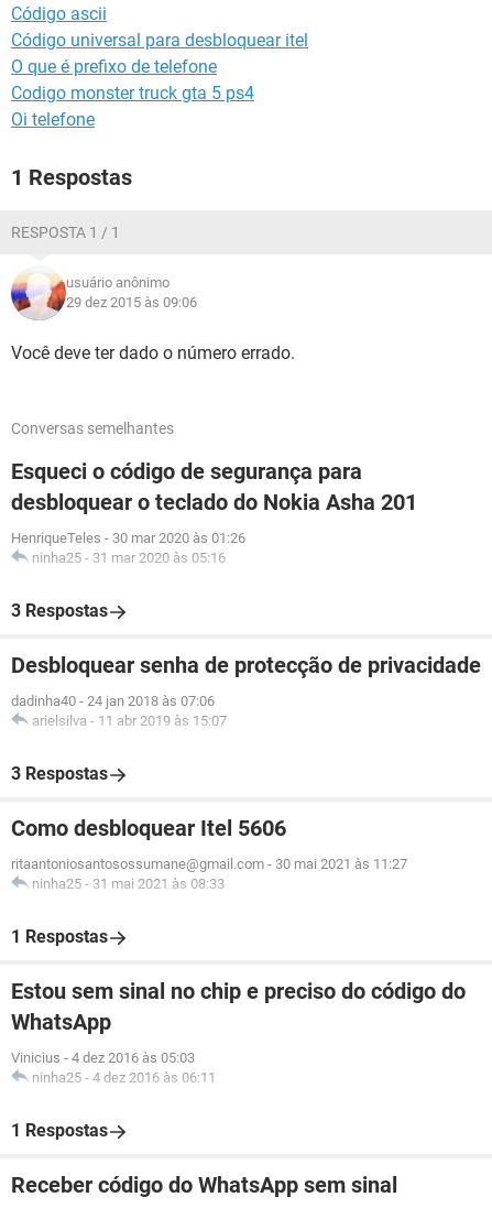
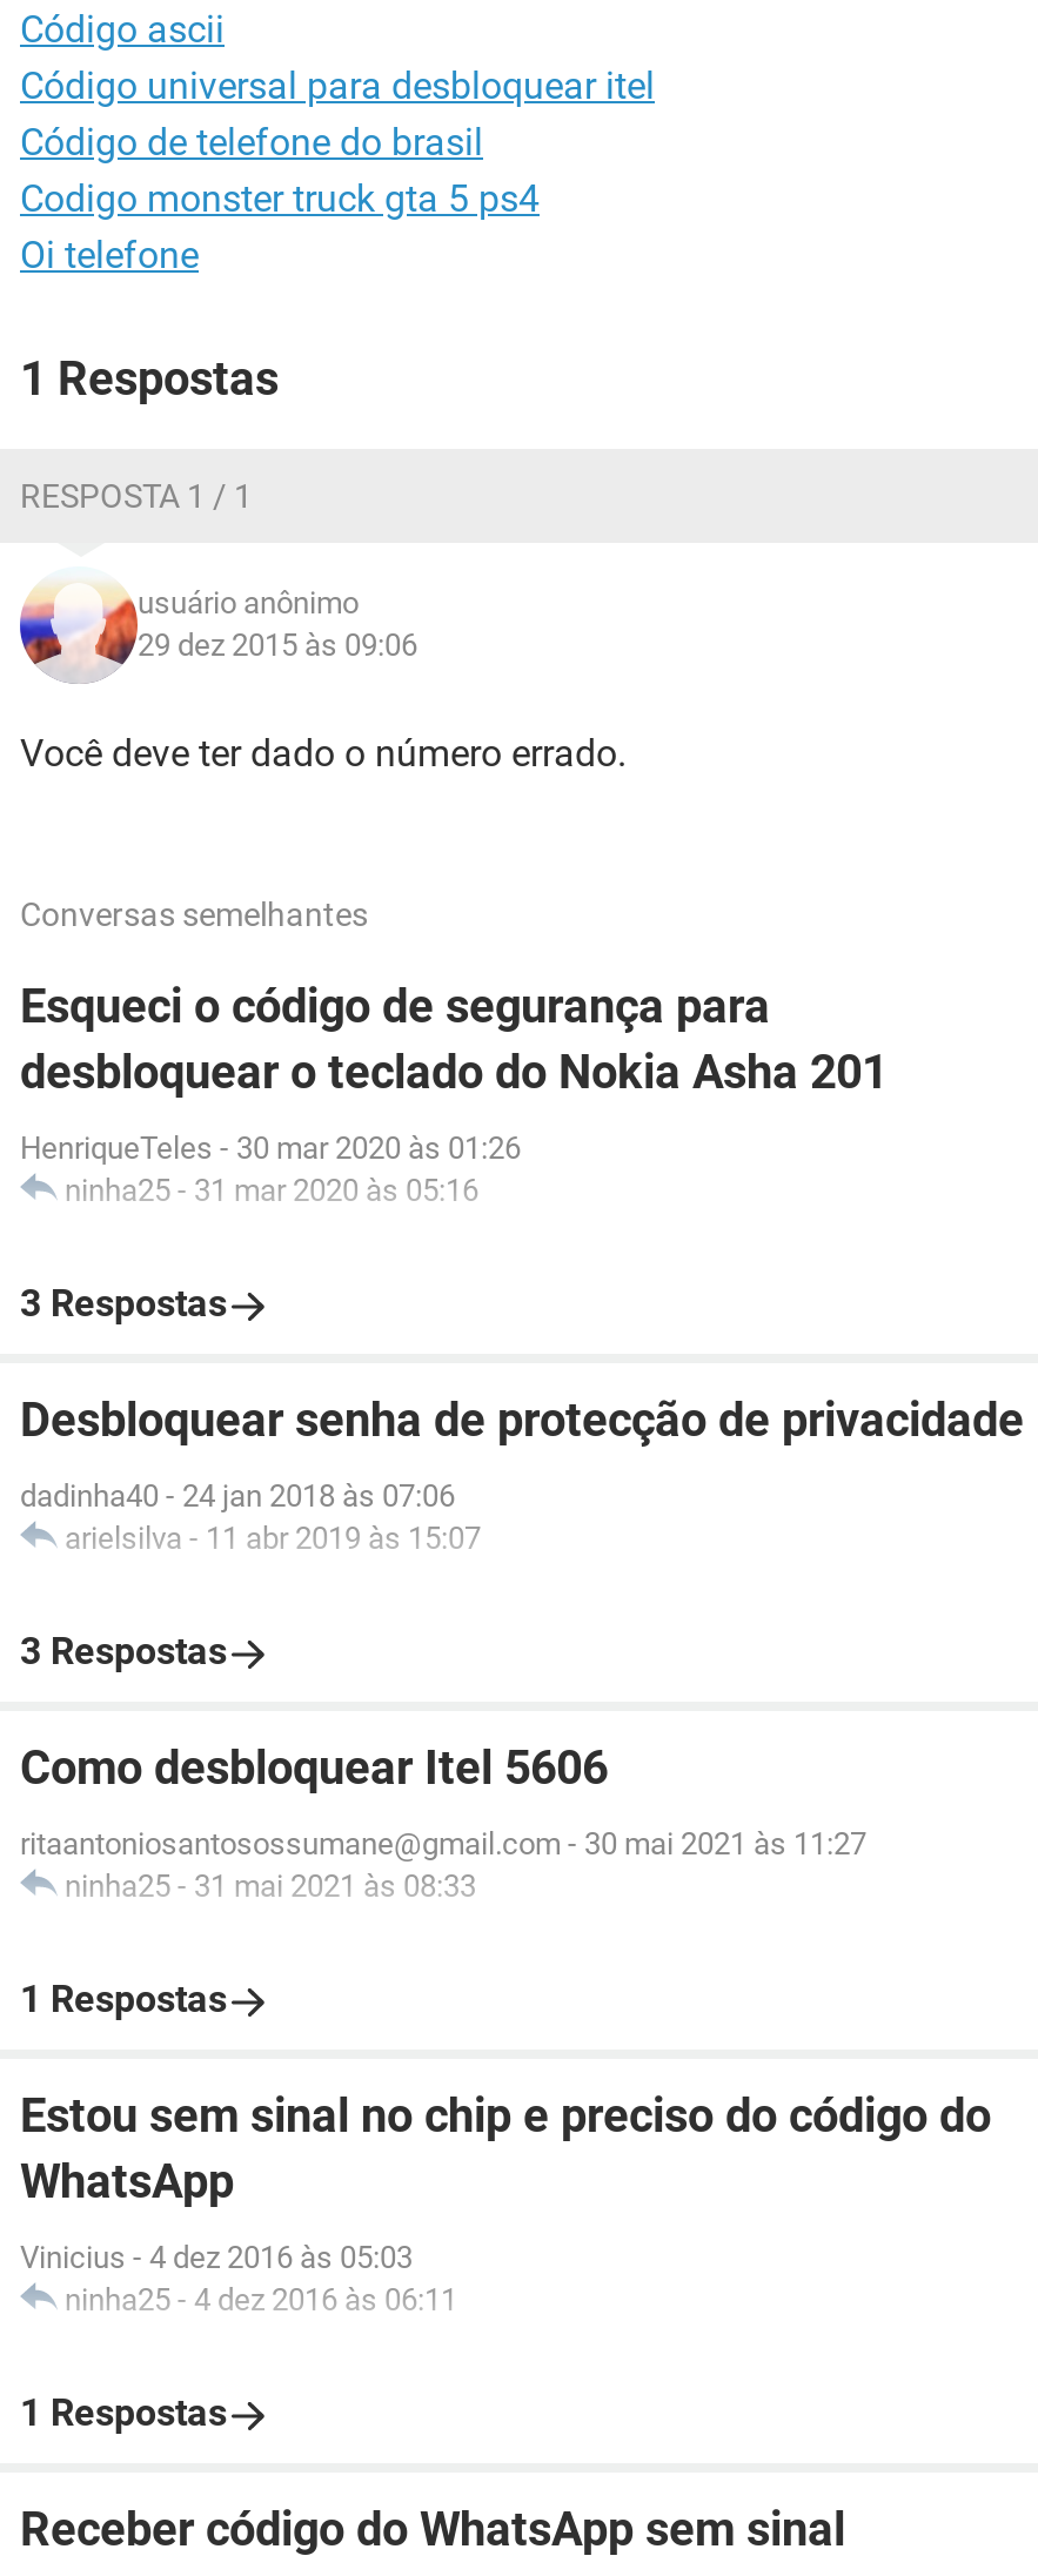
[11,56,217,77] O que é prefixo de telefone -> [20,120,483,165] Código de telefone do brasil

